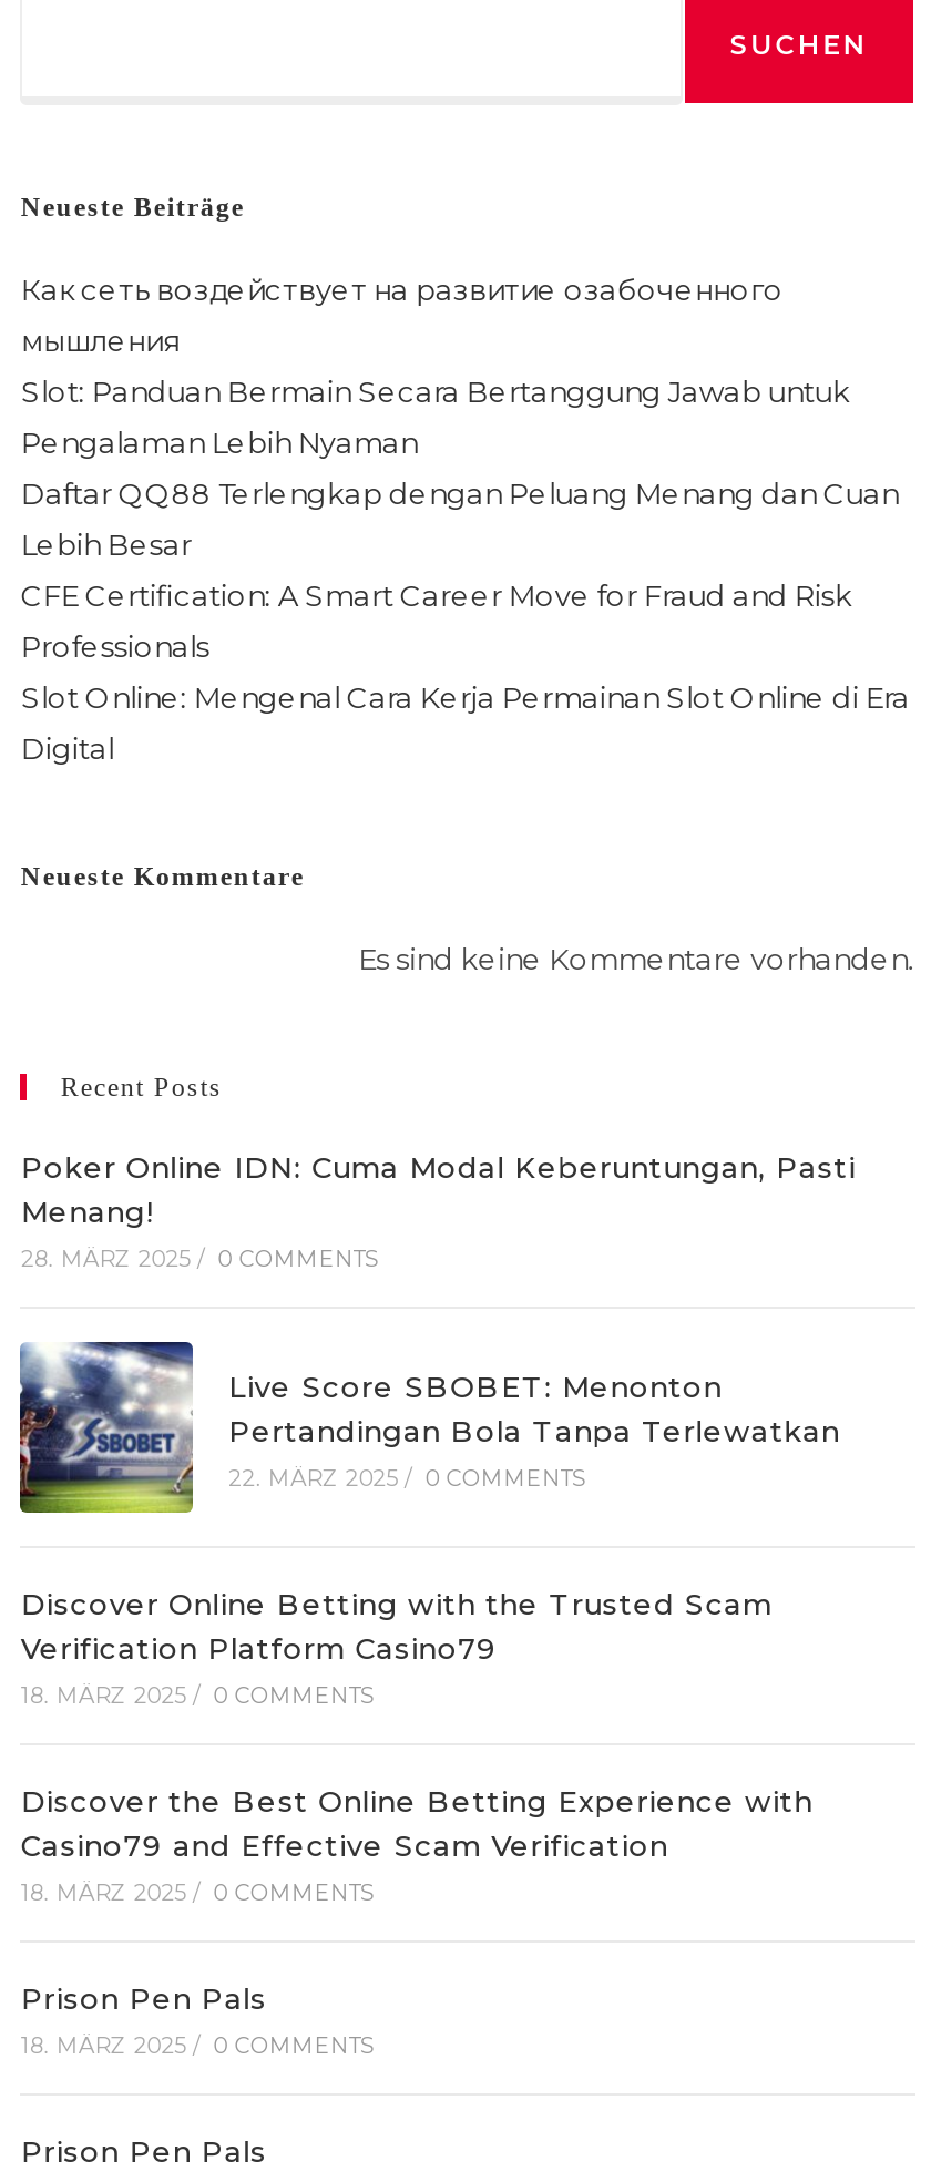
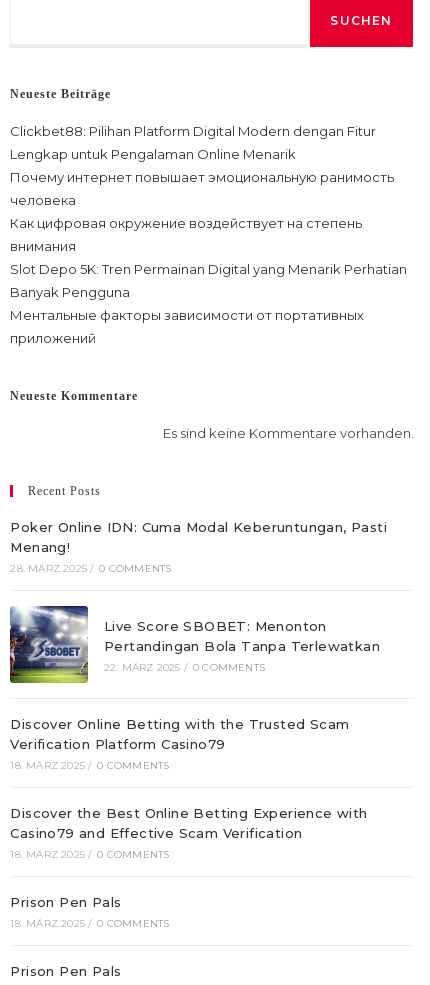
[21,272,910,766] Как сеть воздействует на развитие озабоченного | мышления | Slot: Panduan Bermain Secara Bertanggung Jawab untuk | Pengalaman Lebih Nyaman | Daftar QQ88 Terlengkap dengan Peluang Menang dan Cuan | Lebih Besar | CFE Certification: A Smart Career Move for Fraud and Risk | Professionals | Slot Online: Mengenal Cara Kerja Permainan Slot Online di Era | Digital -> [10,123,407,346] Clickbet88: Pilihan Platform Digital Modern dengan Fitur | Lengkap untuk Pengalaman Online Menarik | Почему интернет повышает эмоциональную ранимость | человека | Как цифровая окружение воздействует на степень | внимания | Slot Depo 5K: Tren Permainan Digital yang Menarik Perhatian | Banyak Pengguna | Ментальные факторы зависимости от портативных | приложений

